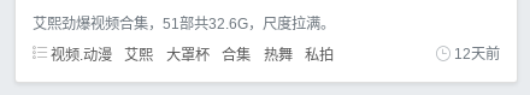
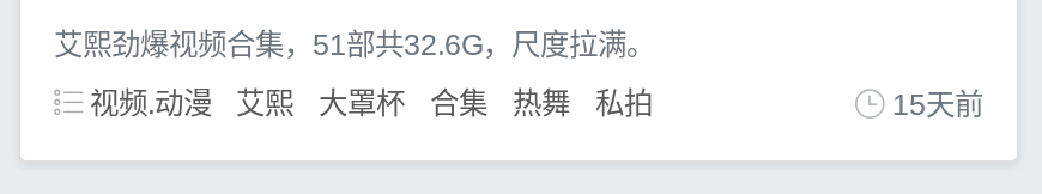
[454,46,500,63] 12天前 -> [892,88,983,121] 15天前

